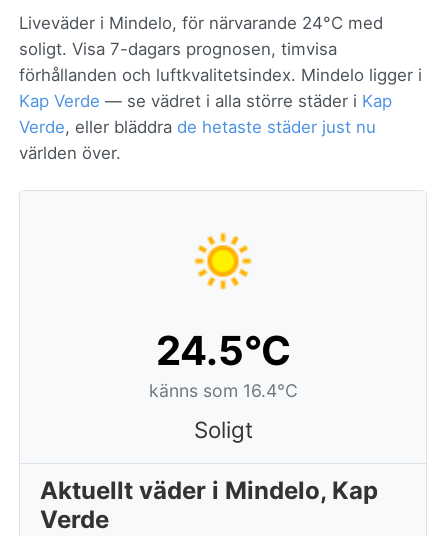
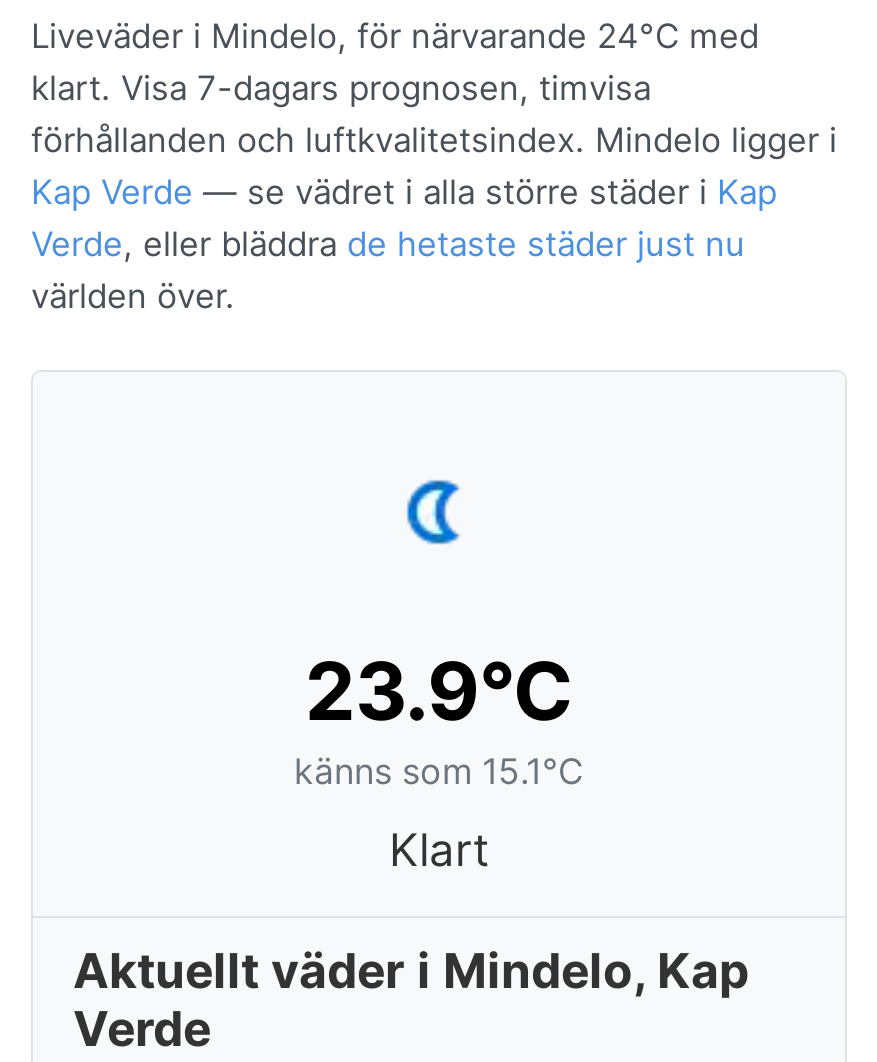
[19,39,337,59] soligt. Visa 7-dagars prognosen, timvisa -> [31,68,651,108] klart. Visa 7-dagars prognosen, timvisa
[148,232,297,401] [image] | 24.5°C | känns som 16.4°C -> [294,456,584,792] [image] | 23.9°C | känns som 15.1°C
[193,416,252,443] Soligt -> [389,822,489,876] Klart

